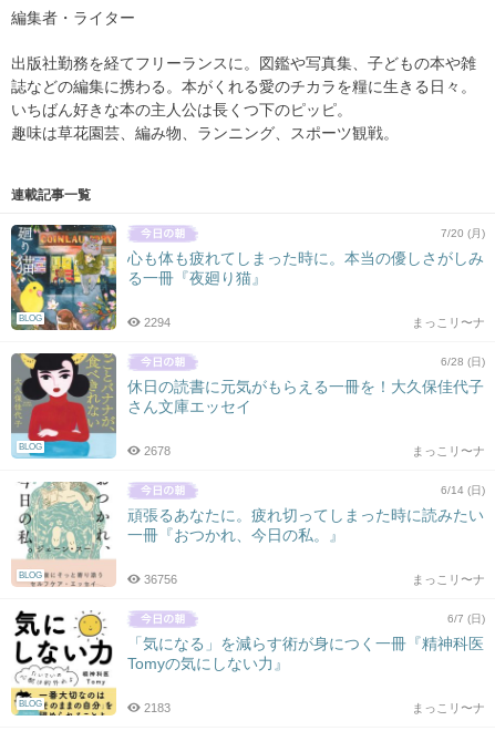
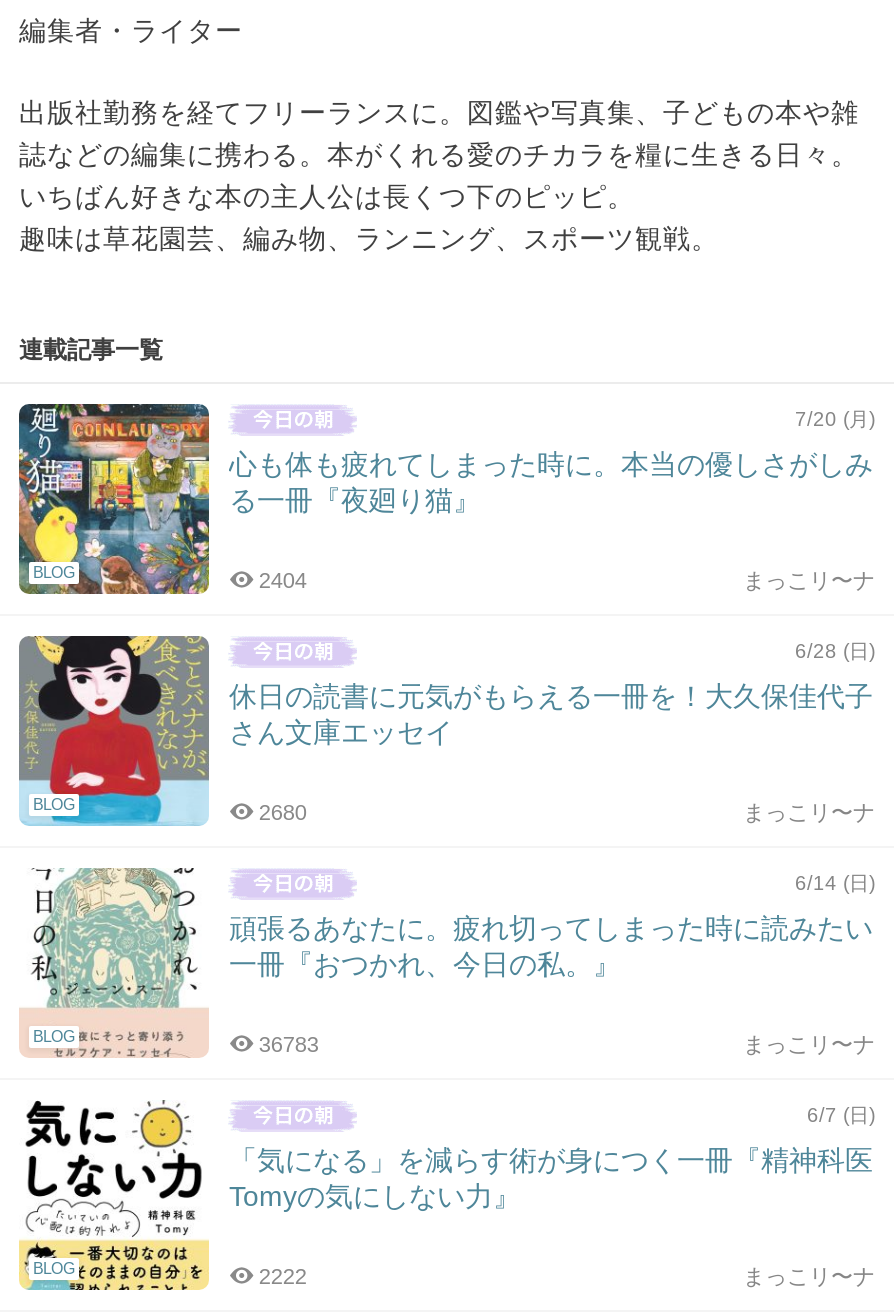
[144,316,170,329] 2294 -> [259,568,307,592] 2404
[144,444,170,458] 2678 -> [259,800,307,824] 2680
[144,573,177,586] 36756 -> [259,1032,319,1056] 36783
[144,701,170,715] 2183 -> [259,1264,307,1288] 2222

